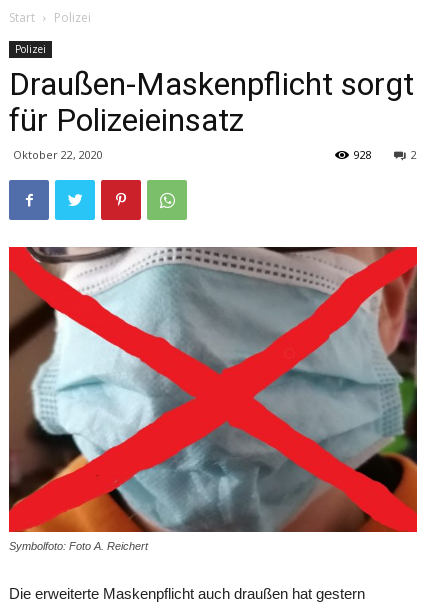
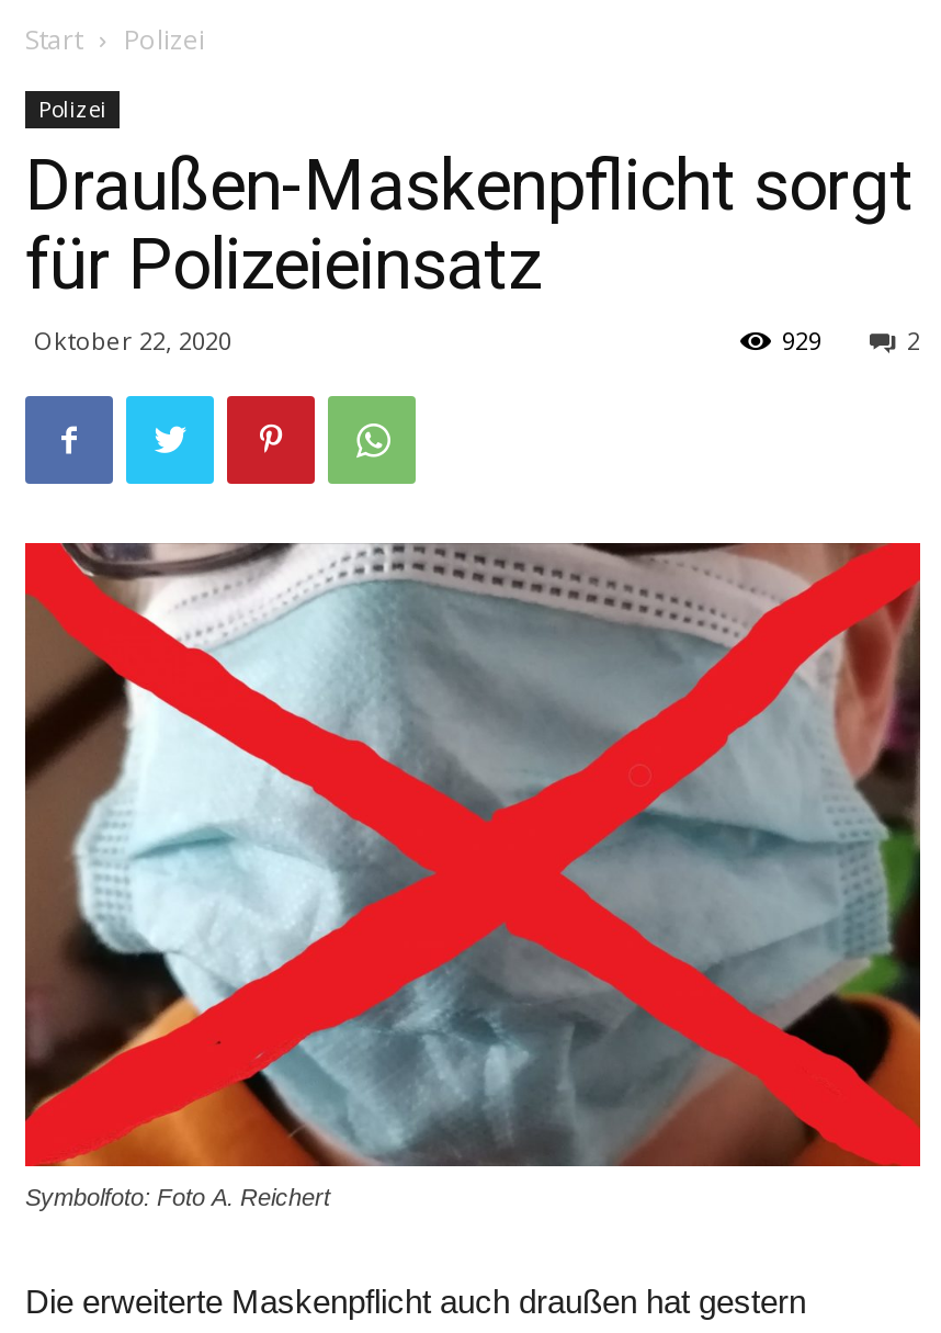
[354,147,372,162] 928 -> [782,324,821,357] 929

